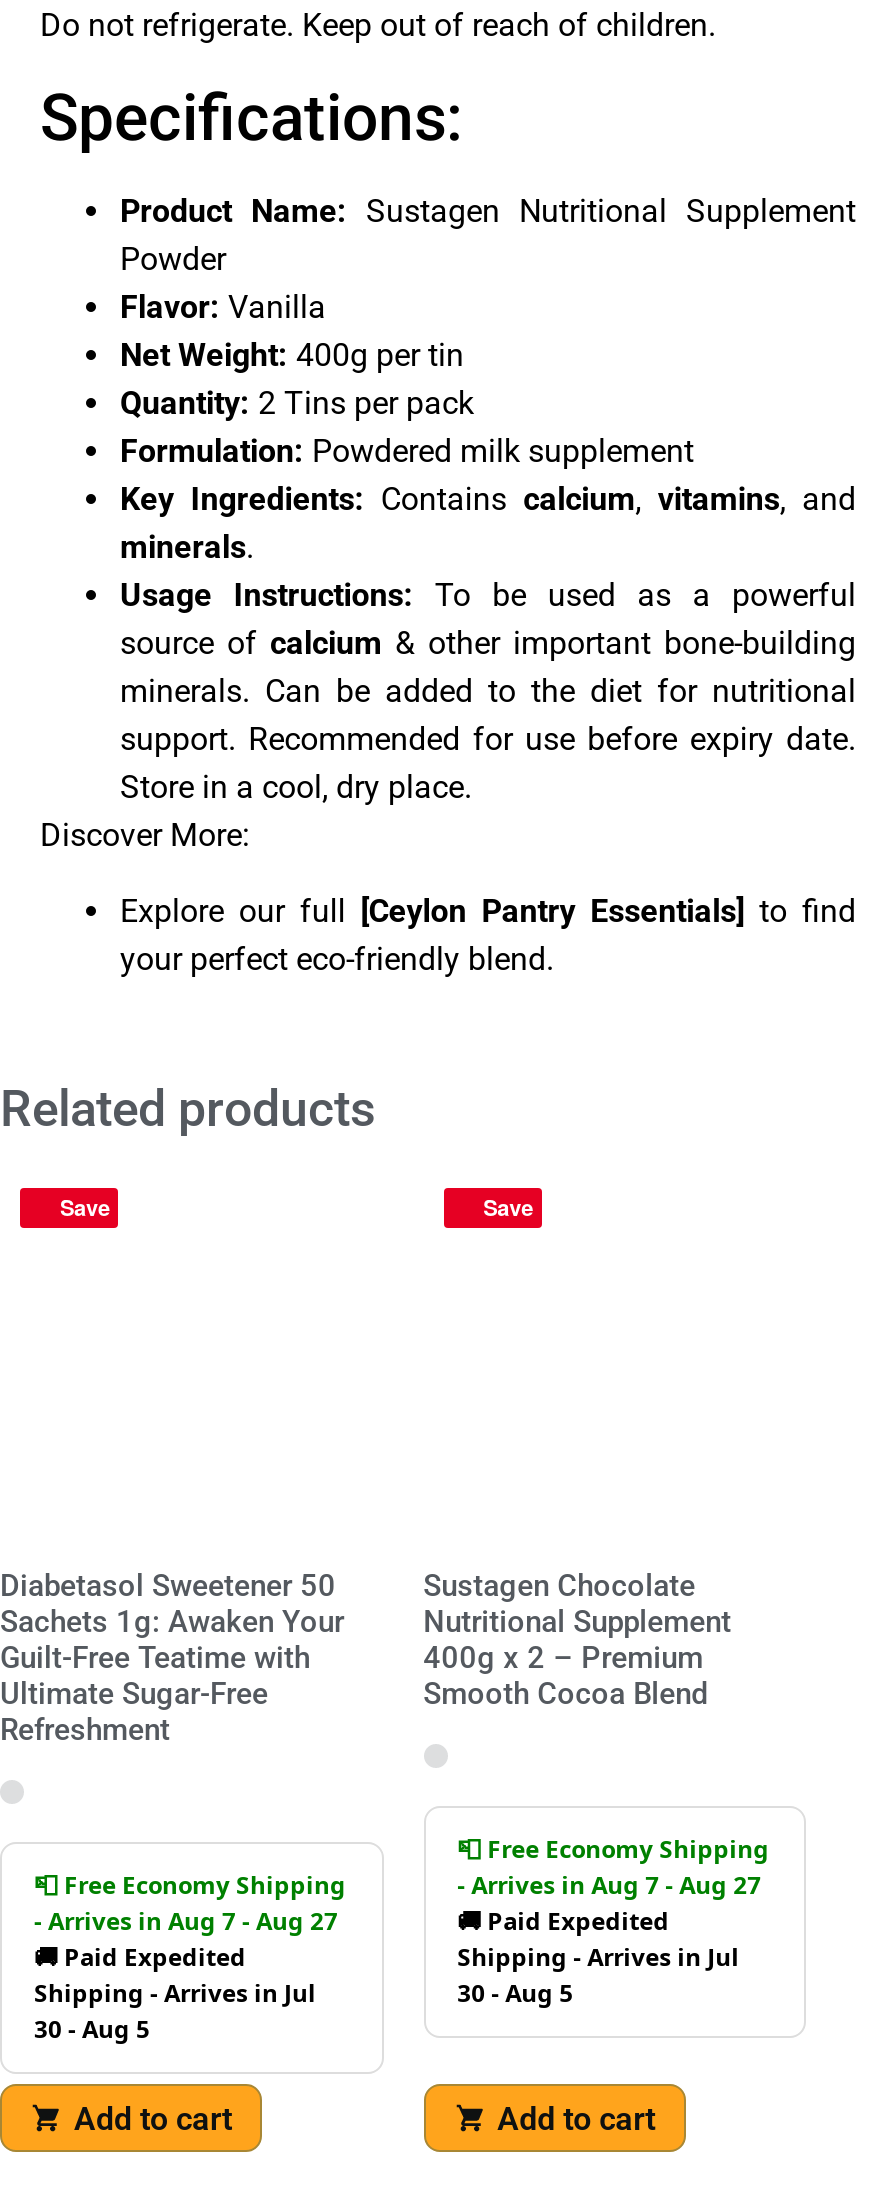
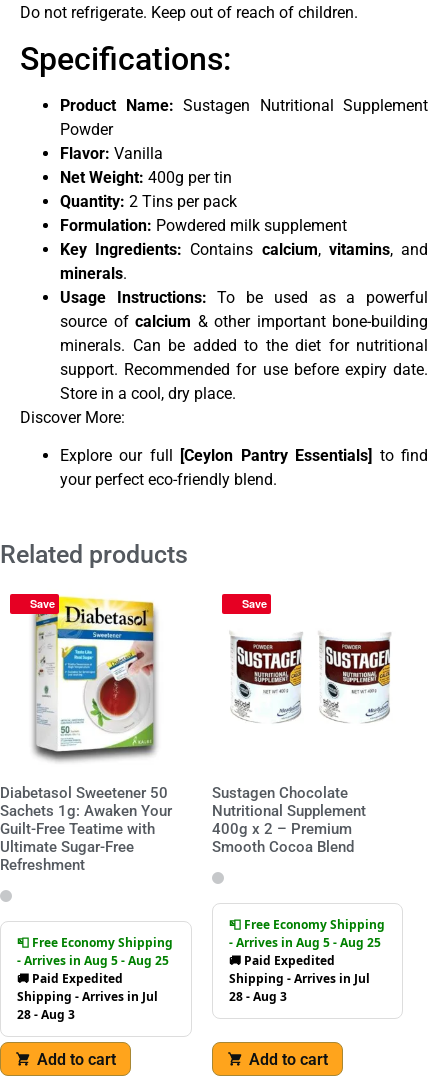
none -> [32,595,157,762] [image]
none -> [230,632,303,723] [image]
none -> [319,632,391,723] [image]
[457,1867,761,1901] - Arrives in Aug 7 - Aug 27 -> [229,934,381,951] - Arrives in Aug 5 - Aug 25
[34,1903,338,1937] - Arrives in Aug 7 - Aug 27 -> [17,952,169,969] - Arrives in Aug 5 - Aug 25
[457,1975,573,2009] 30 - Aug 5 -> [229,988,287,1005] 28 - Aug 3
[34,2011,150,2045] 30 - Aug 5 -> [17,1006,75,1023] 28 - Aug 3

